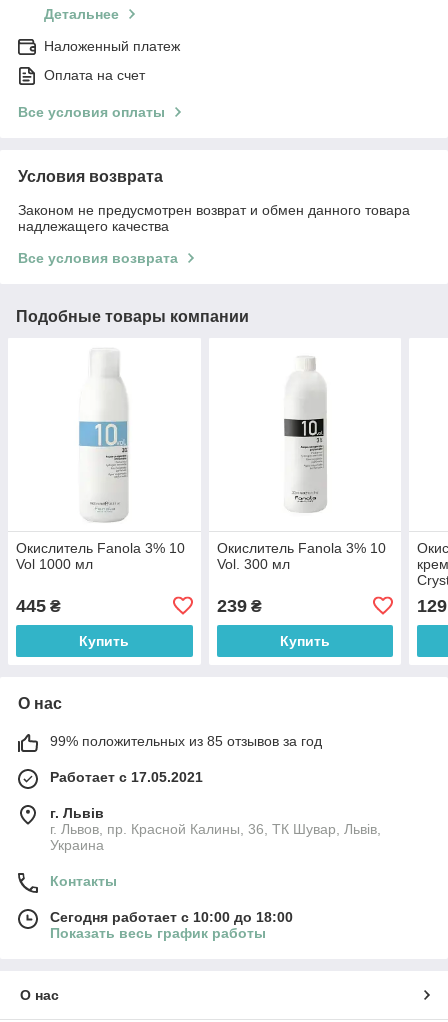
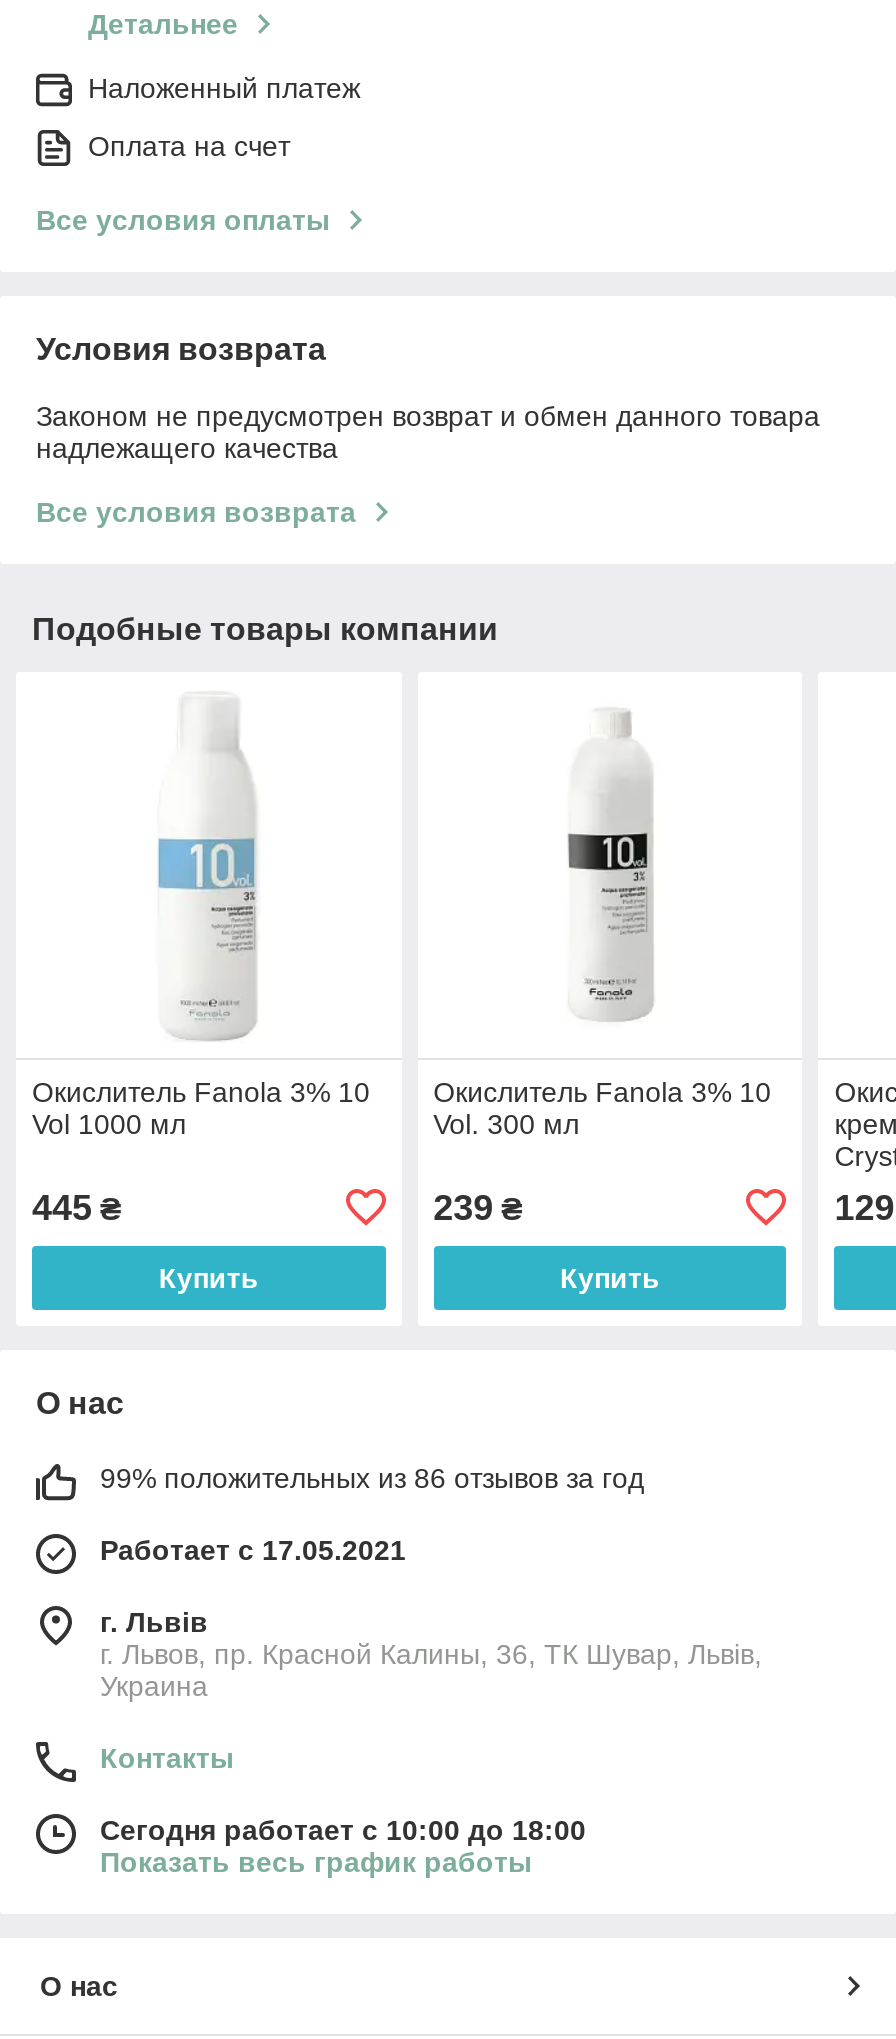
[50,733,322,749] 99% положительных из 85 отзывов за год -> [100,1462,644,1494] 99% положительных из 86 отзывов за год

